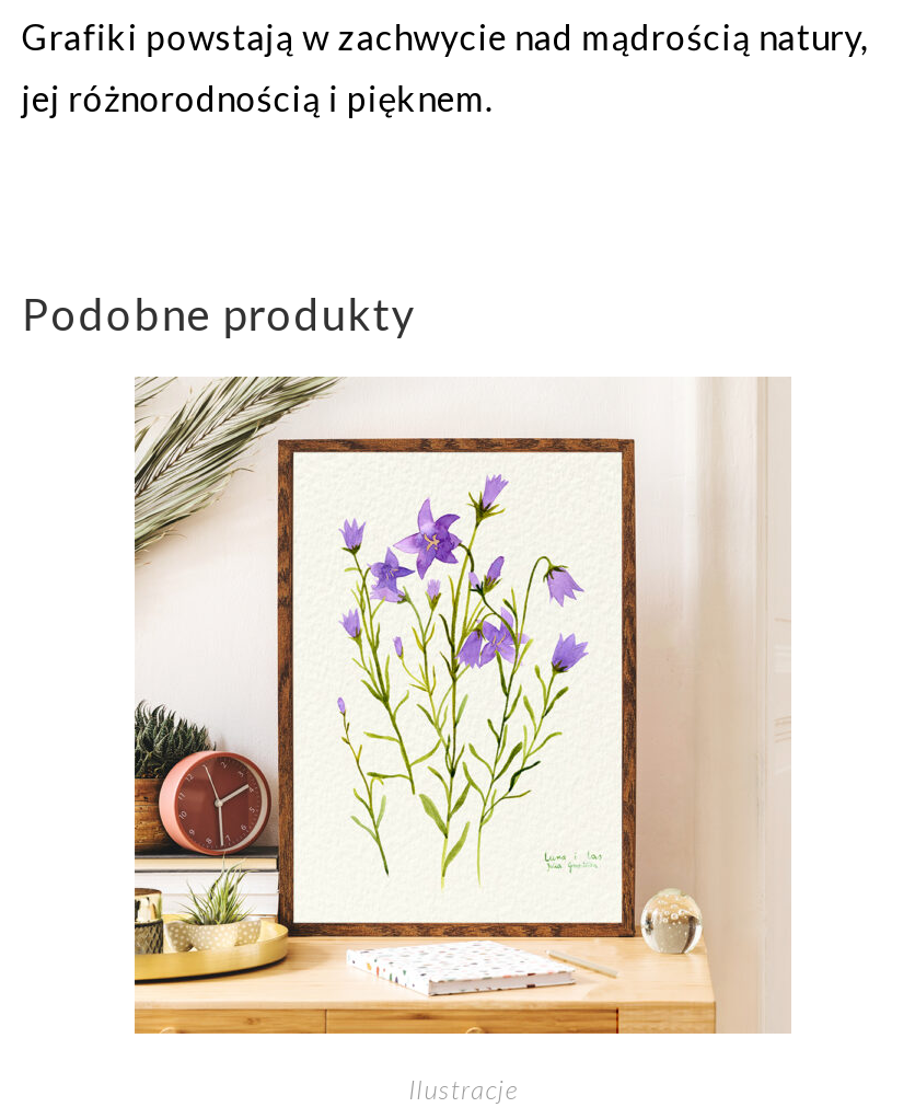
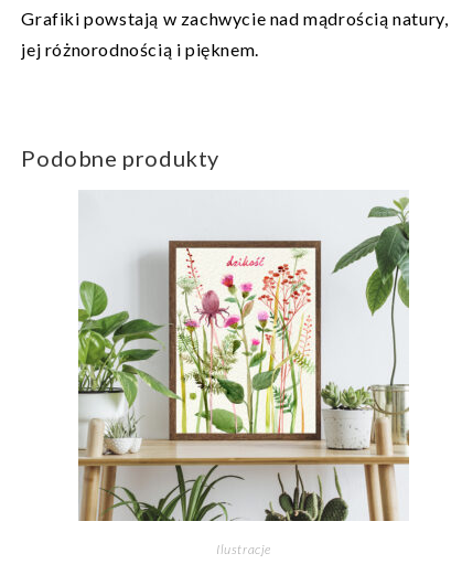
[132,374,791,1036] [image] -> [77,190,410,522] [image]

